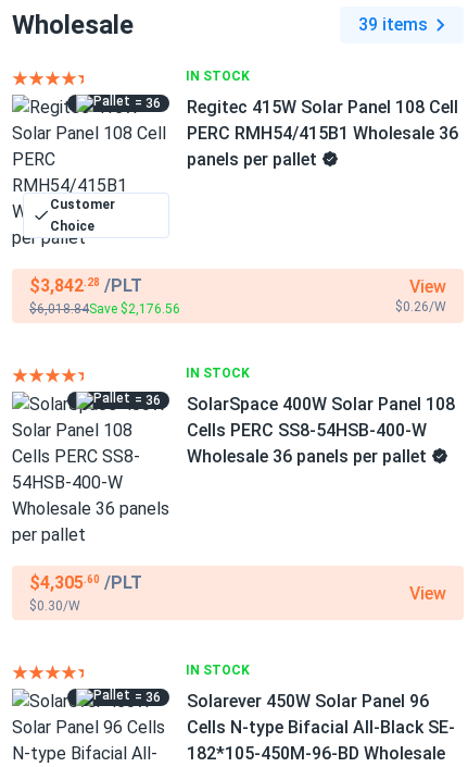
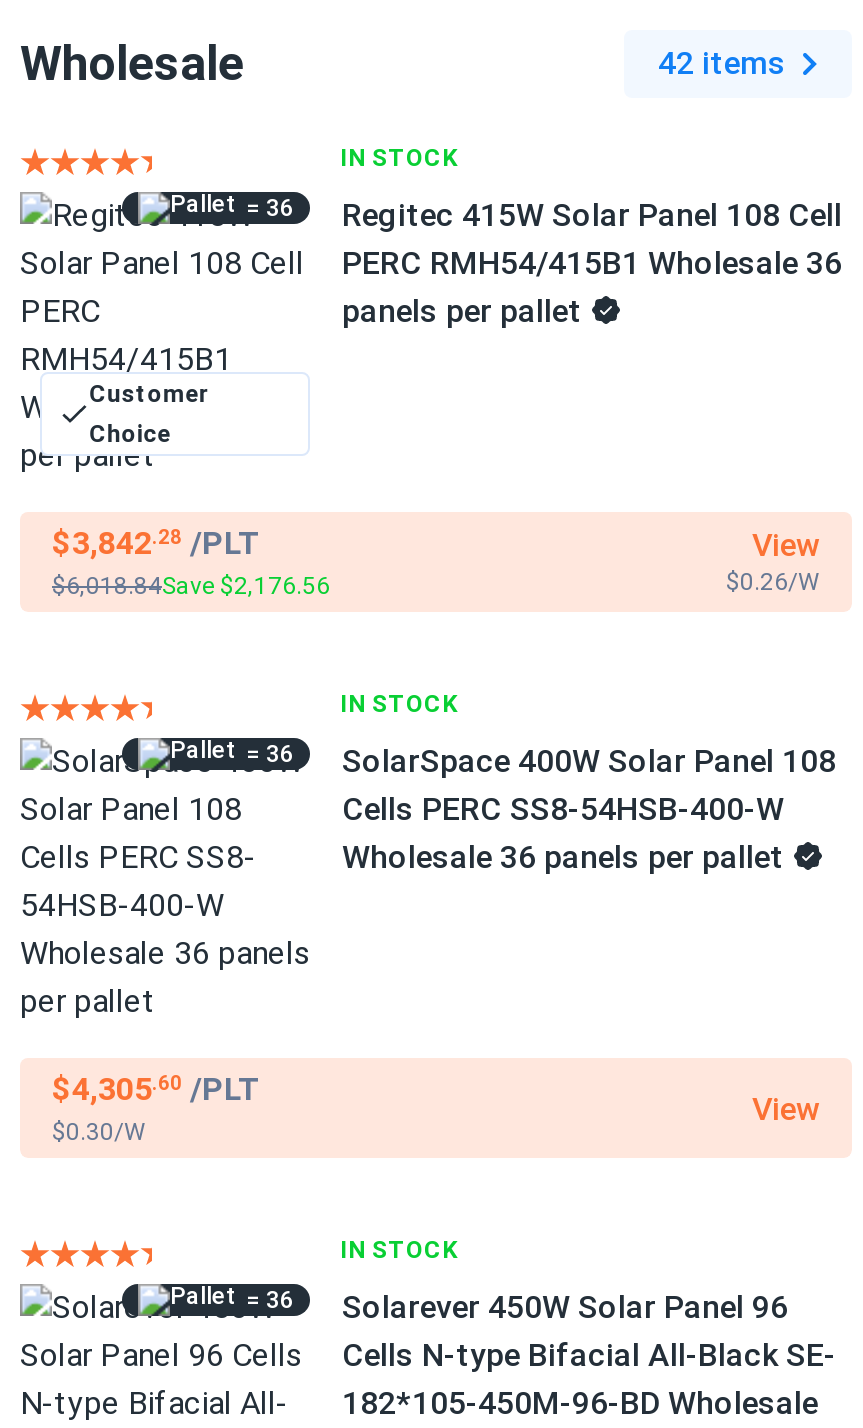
[358,14,428,35] 39 items -> [658,44,786,82] 42 items

